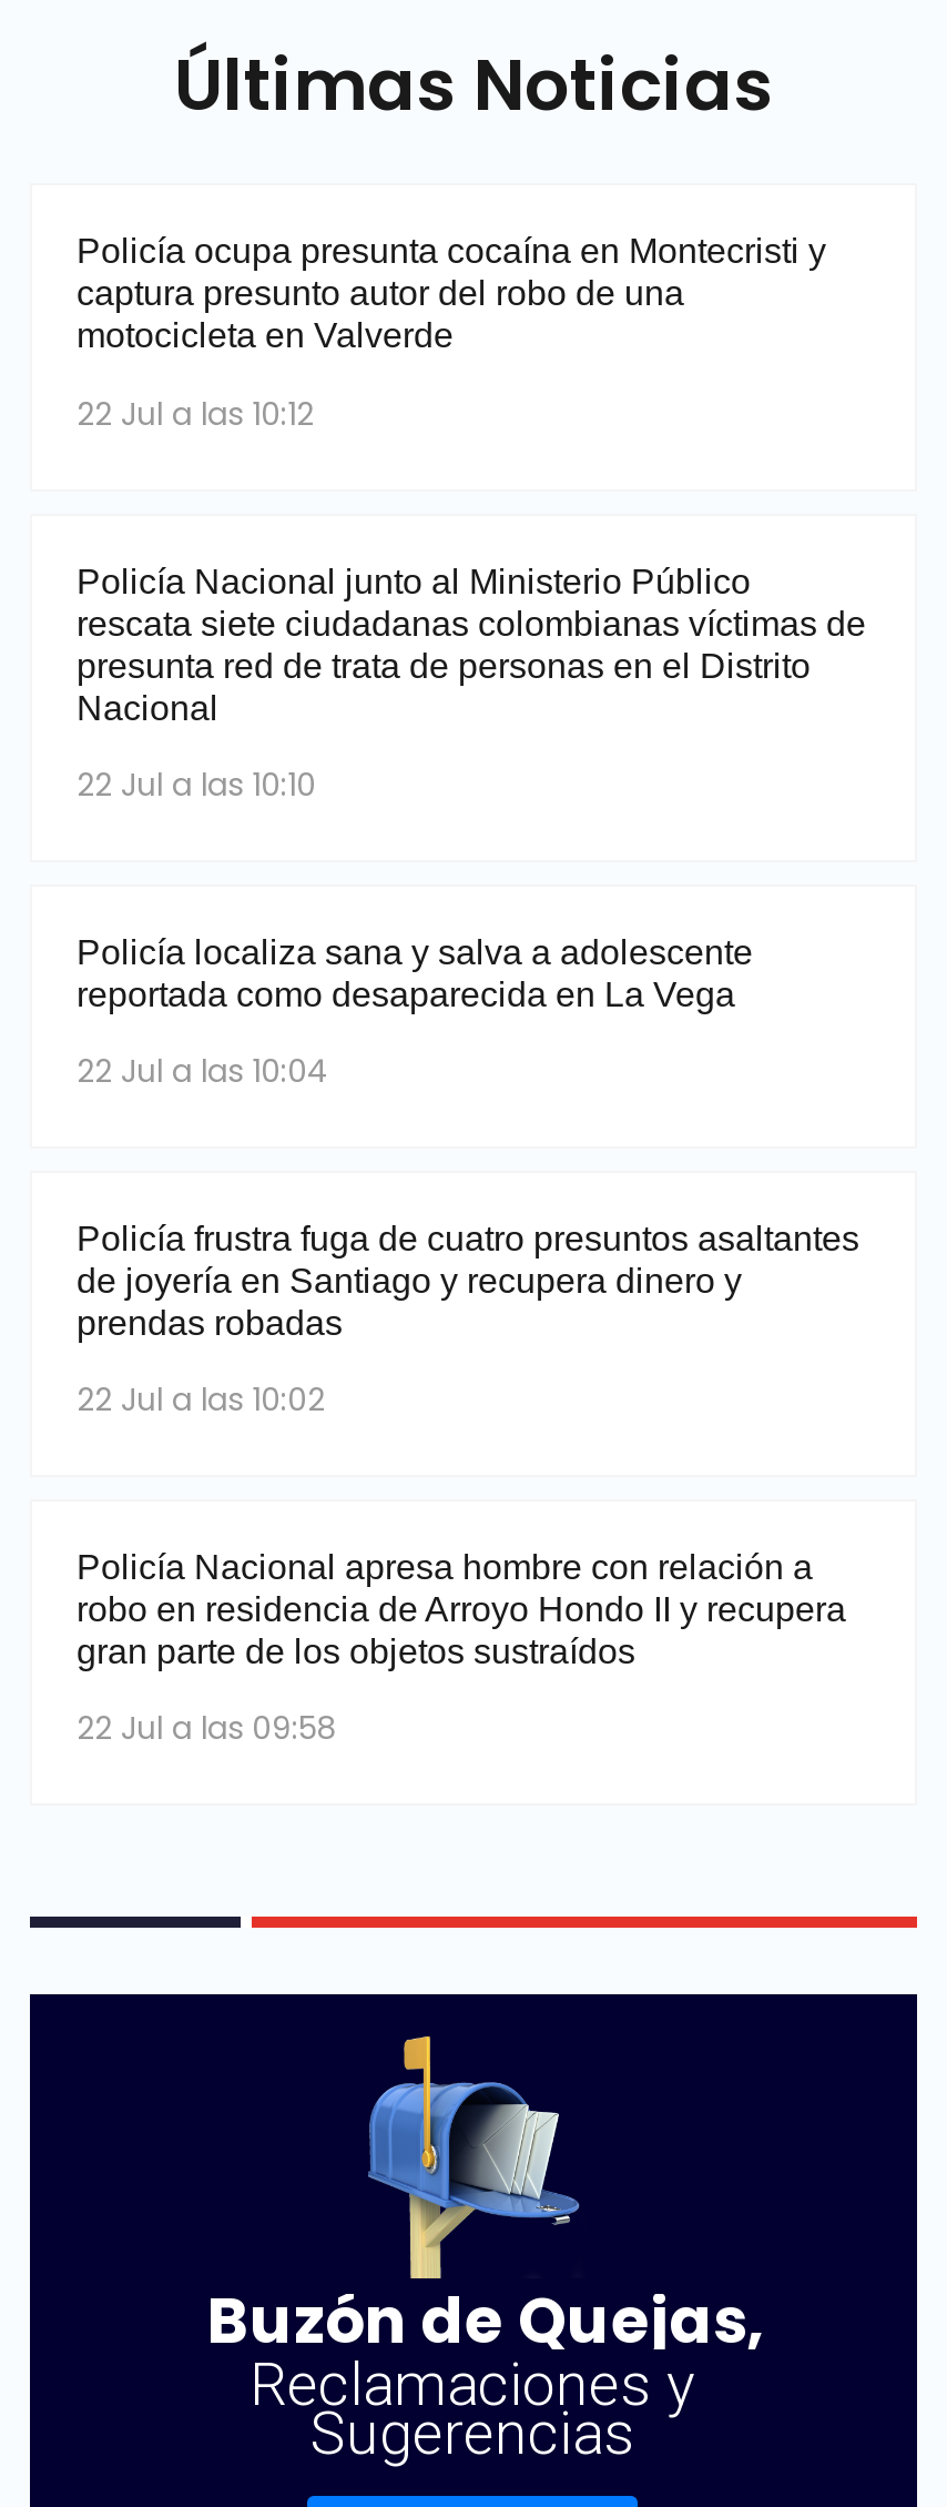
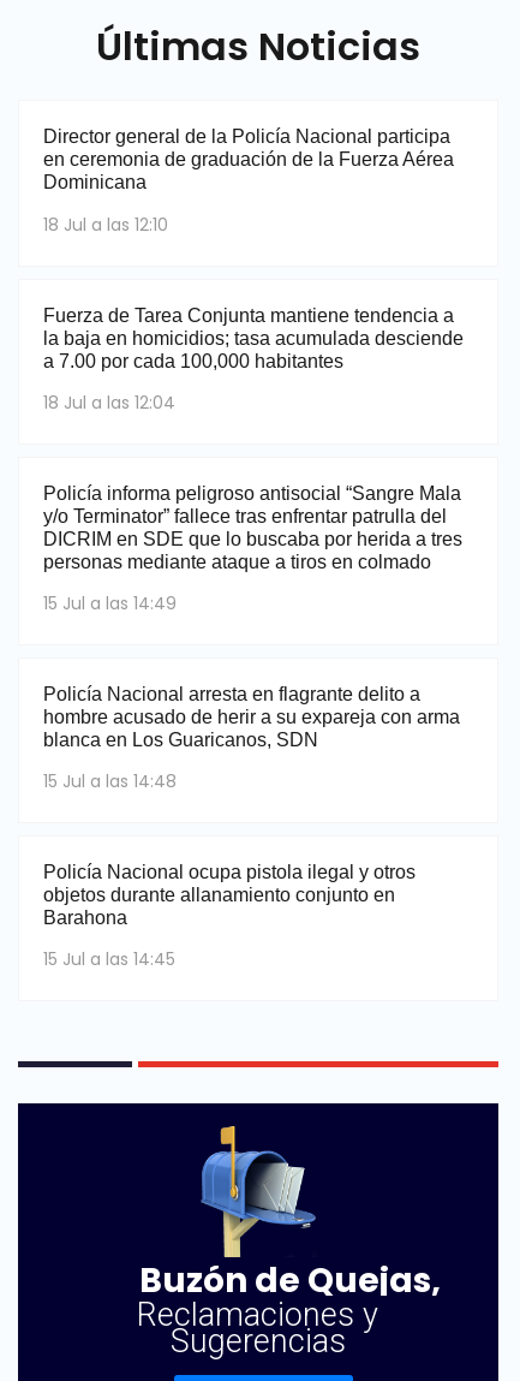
[77,233,826,355] Policía ocupa presunta cocaína en Montecristi y | captura presunto autor del robo de una | motocicleta en Valverde -> [43,127,454,193] Director general de la Policía Nacional participa | en ceremonia de graduación de la Fuerza Aérea | Dominicana
[77,391,314,435] 22 Jul a las 10:12 -> [43,212,168,236] 18 Jul a las 12:10
[77,562,866,726] Policía Nacional junto al Ministerio Público | rescata siete ciudadanas colombianas víctimas de | presunta red de trata de personas en el Distrito | Nacional -> [43,305,464,371] Fuerza de Tarea Conjunta mantiene tendencia a | la baja en homicidios; tasa acumulada desciende | a 7.00 por cada 100,000 habitantes
[77,762,316,806] 22 Jul a las 10:10 -> [43,390,175,414] 18 Jul a las 12:04
[77,933,753,1013] Policía localiza sana y salva a adolescente | reportada como desaparecida en La Vega -> [43,483,462,572] Policía informa peligroso antisocial “Sangre Mala | y/o Terminator” fallece tras enfrentar patrulla del | DICRIM en SDE que lo buscaba por herida a tres | personas mediante ataque a tiros en colmado
[77,1049,329,1093] 22 Jul a las 10:04 -> [43,591,177,615] 15 Jul a las 14:49
[77,1220,859,1342] Policía frustra fuga de cuatro presuntos asaltantes | de joyería en Santiago y recupera dinero y | prendas robadas -> [43,684,460,750] Policía Nacional arresta en flagrante delito a | hombre acusado de herir a su expareja con arma | blanca en Los Guaricanos, SDN
[77,1378,325,1422] 22 Jul a las 10:02 -> [43,769,177,794] 15 Jul a las 14:48
[77,1549,846,1671] Policía Nacional apresa hombre con relación a | robo en residencia de Arroyo Hondo II y recupera | gran parte de los objetos sustraídos -> [43,862,416,928] Policía Nacional ocupa pistola ilegal y otros | objetos durante allanamiento conjunto en | Barahona
[77,1707,336,1751] 22 Jul a las 09:58 -> [43,948,175,972] 15 Jul a las 14:45

